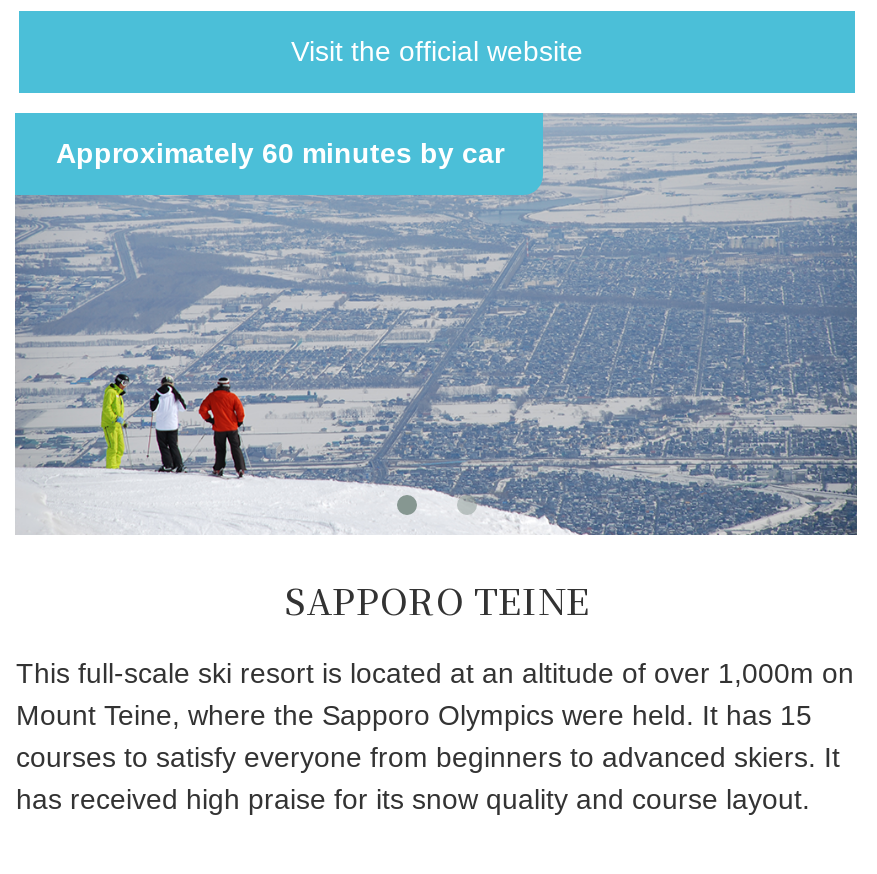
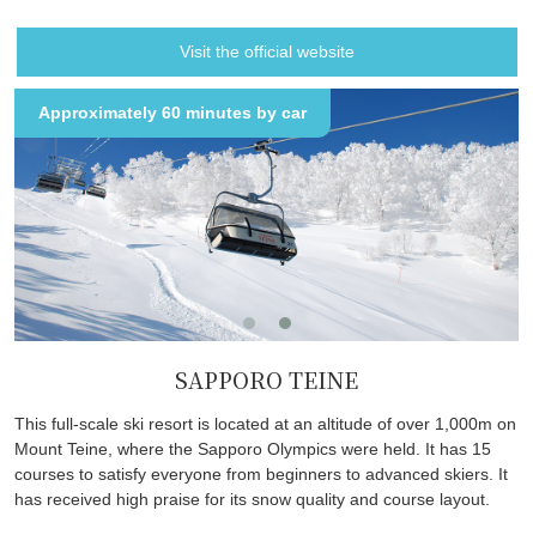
[13,111,859,537] [image] -> [13,89,520,342] [image]

